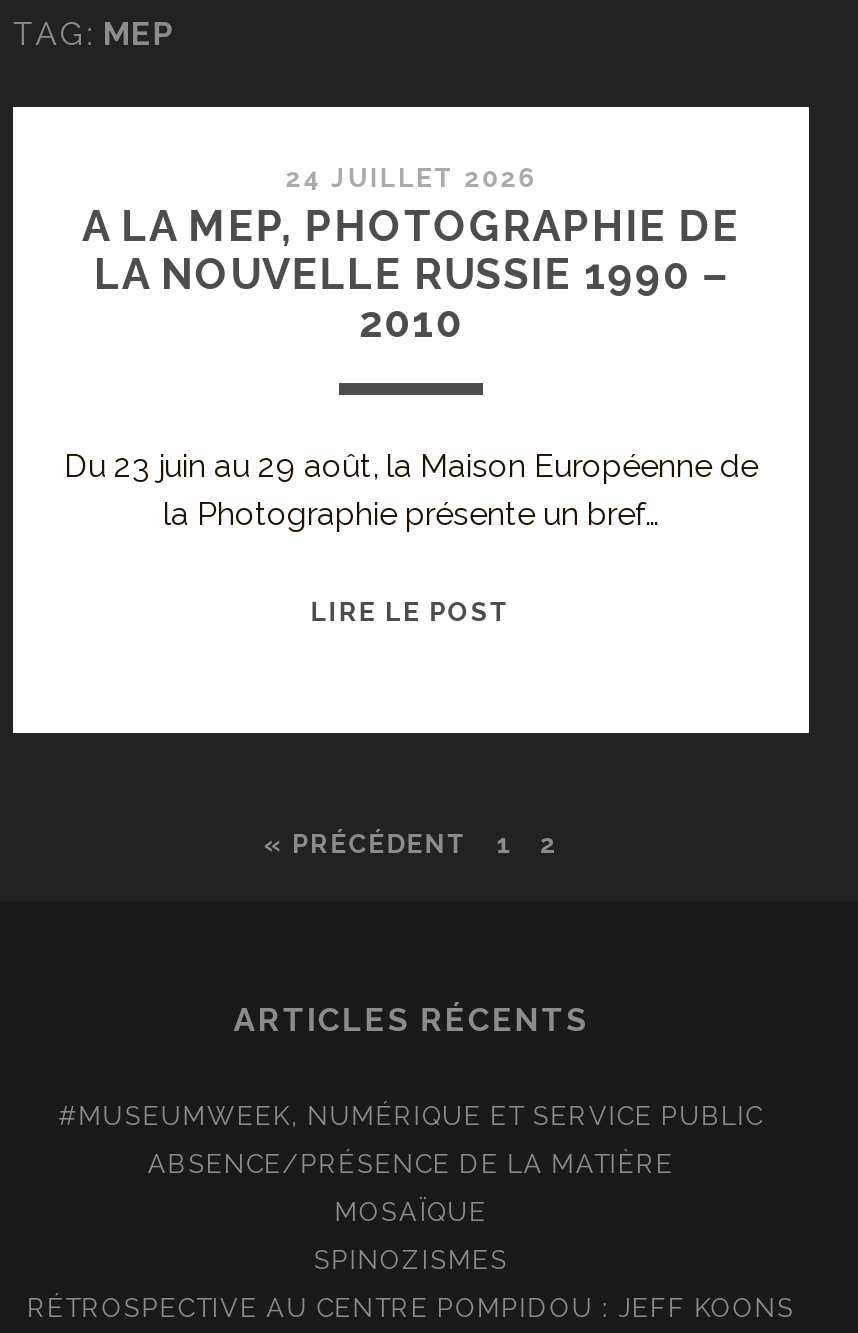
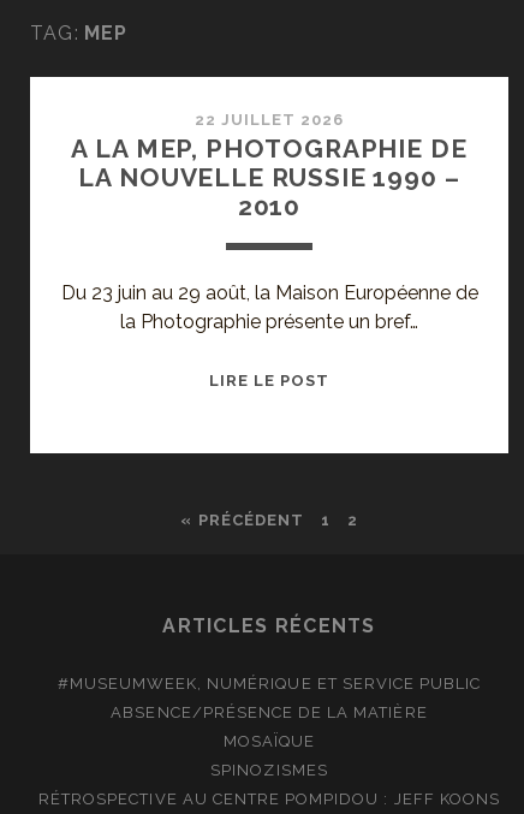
[285,163,537,193] 24 JUILLET 2026 -> [194,111,344,129] 22 JUILLET 2026

